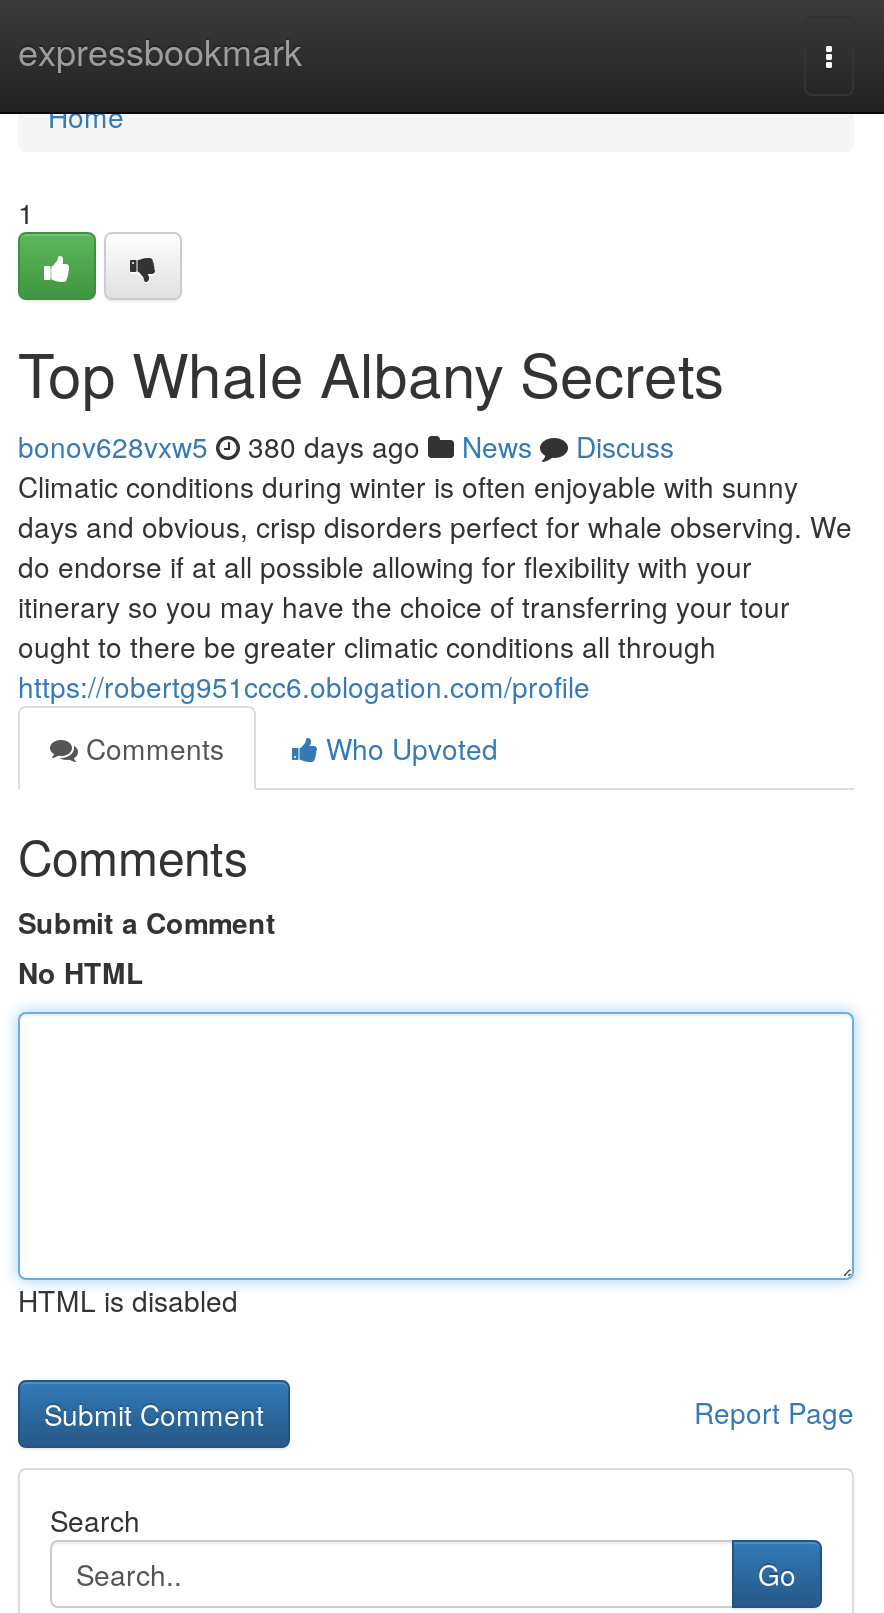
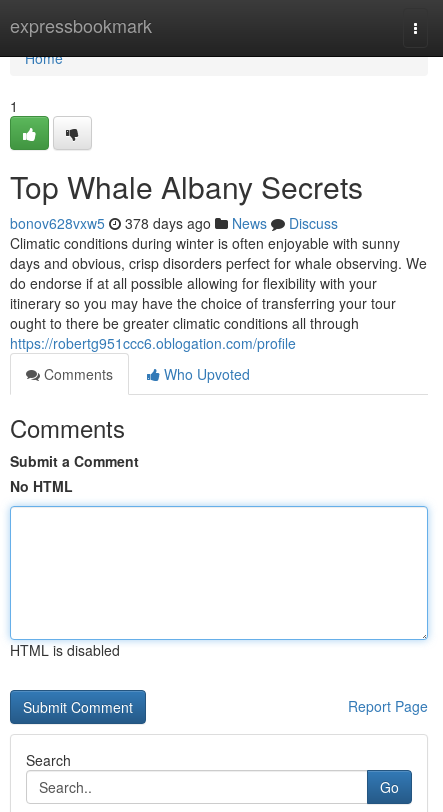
[18,426,674,466] bonov628vxw5 380 days ago News Discuss -> [10,213,338,233] bonov628vxw5 378 days ago News Discuss

